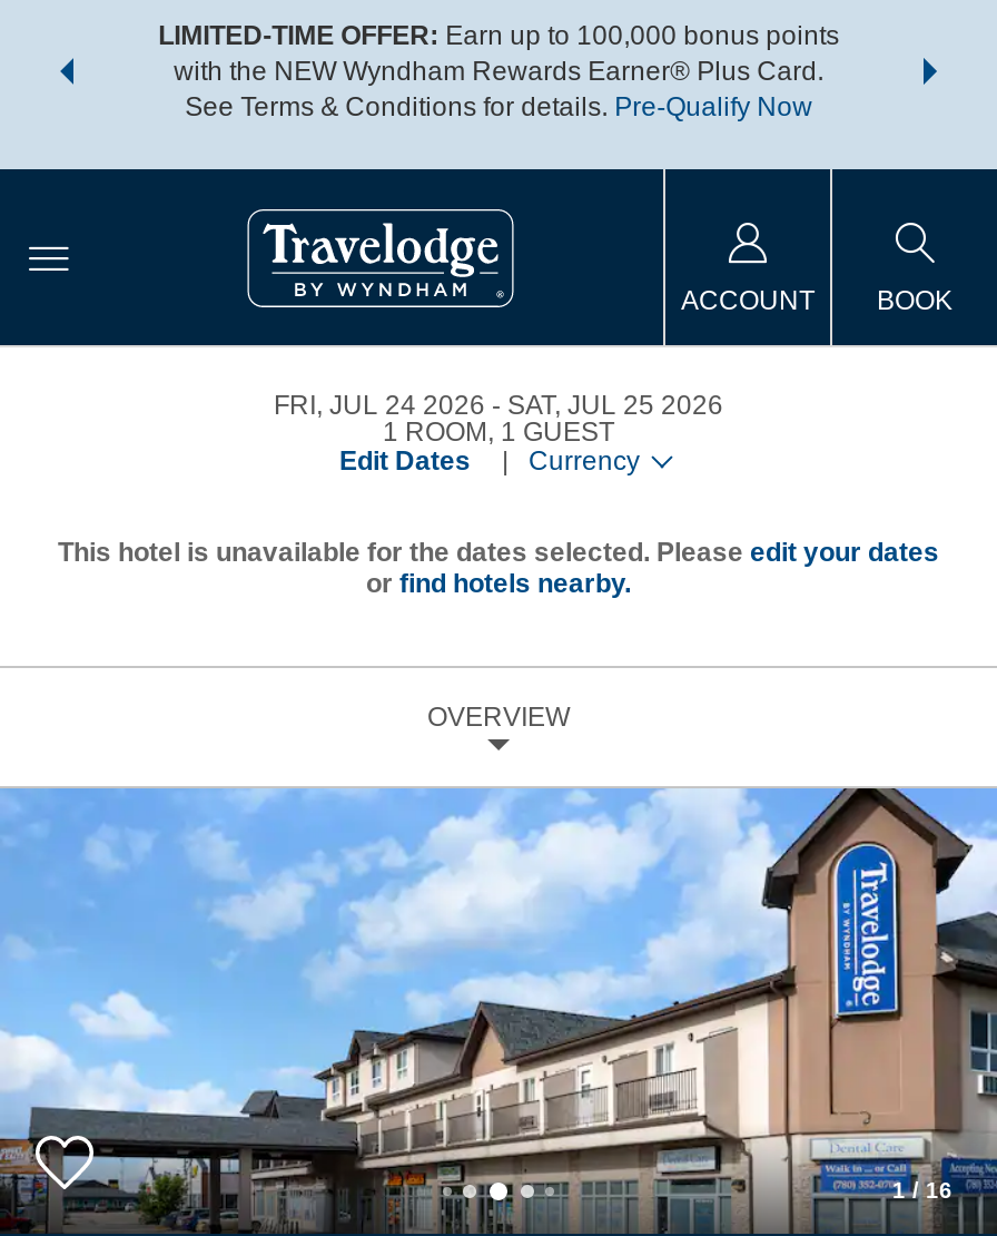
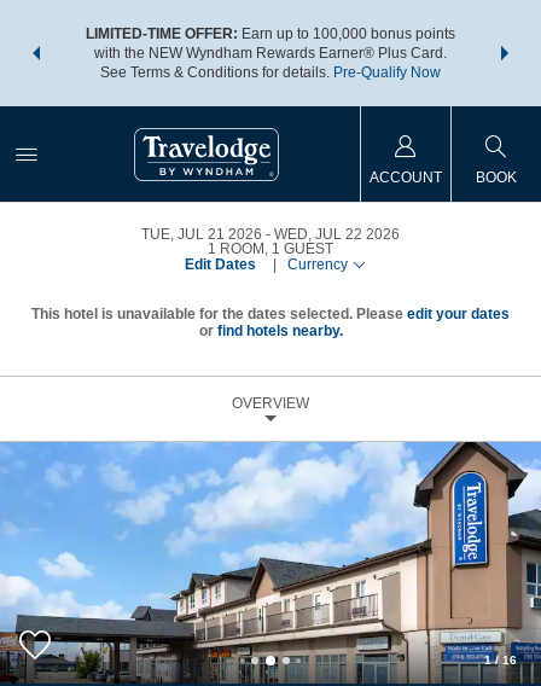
[274,390,485,421] FRI, JUL 24 2026 -> [141,226,262,243] TUE, JUL 21 2026
[507,390,723,421] SAT, JUL 25 2026 -> [274,226,400,243] WED, JUL 22 2026

